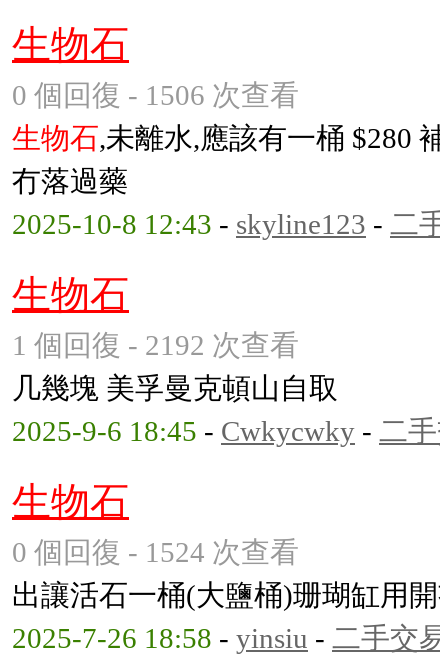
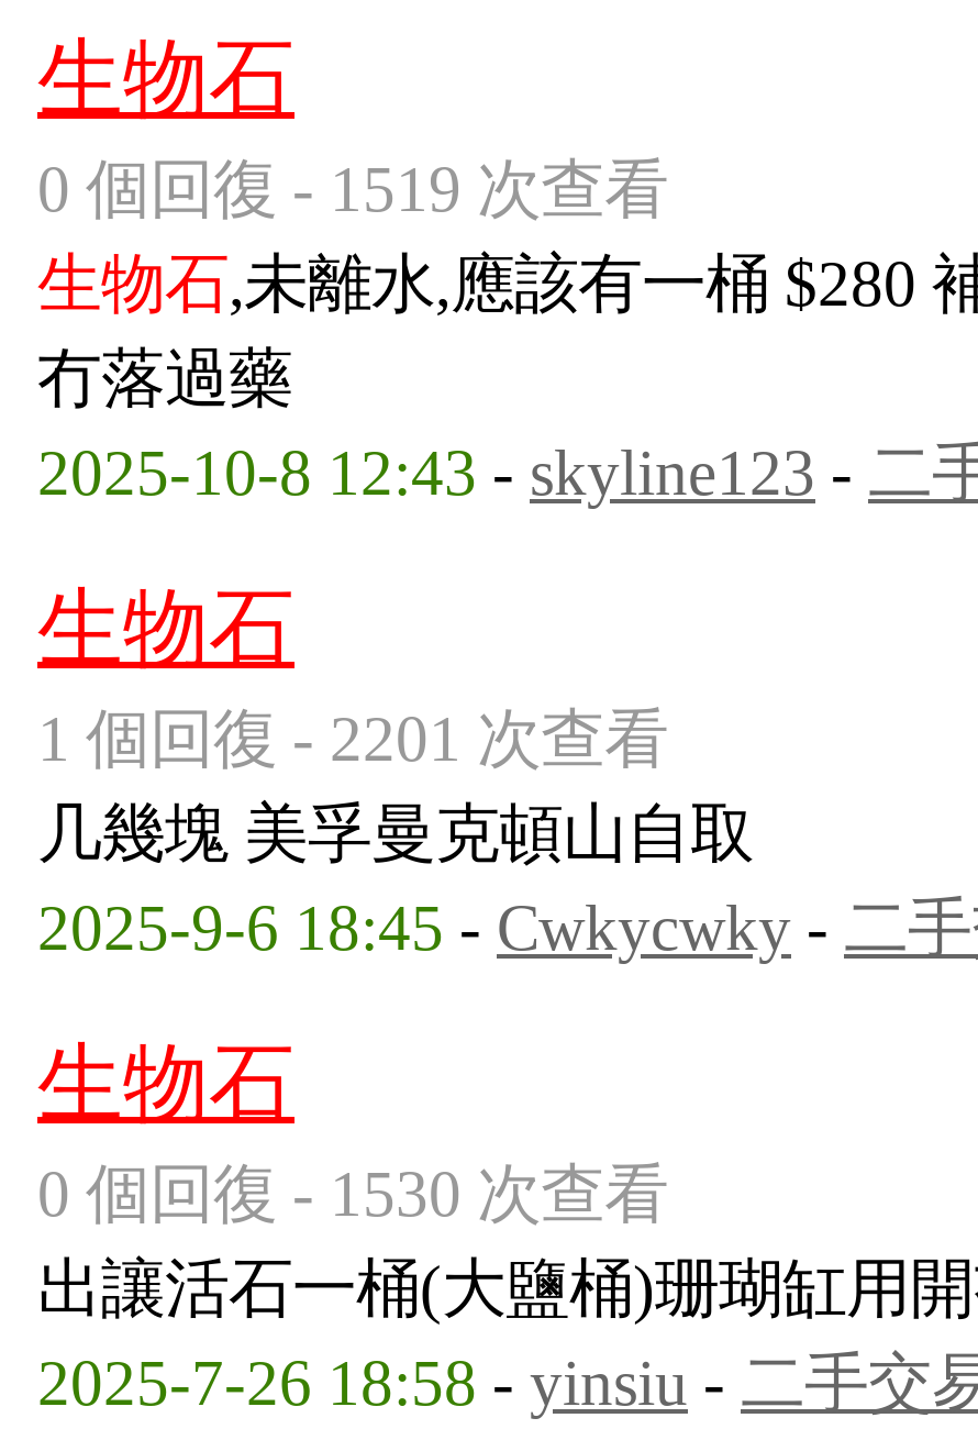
[12,79,299,111] 0 個回復 - 1506 次查看 -> [37,154,668,224] 0 個回復 - 1519 次查看
[12,329,299,361] 1 個回復 - 2192 次查看 -> [37,704,668,774] 1 個回復 - 2201 次查看
[12,536,299,568] 0 個回復 - 1524 次查看 -> [37,1159,668,1229] 0 個回復 - 1530 次查看

